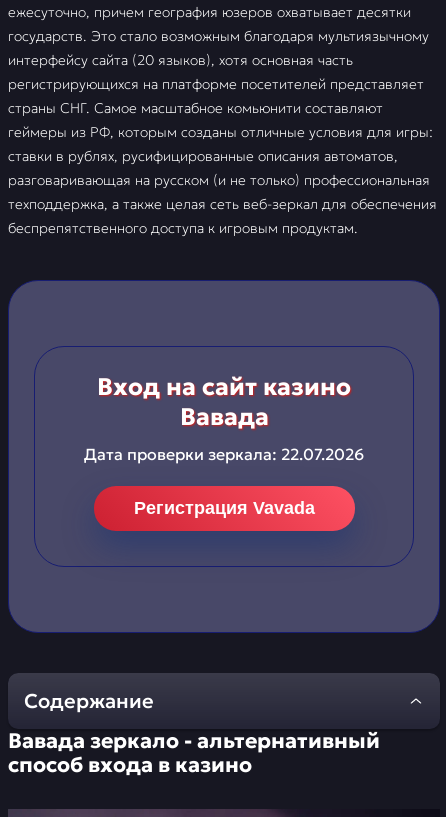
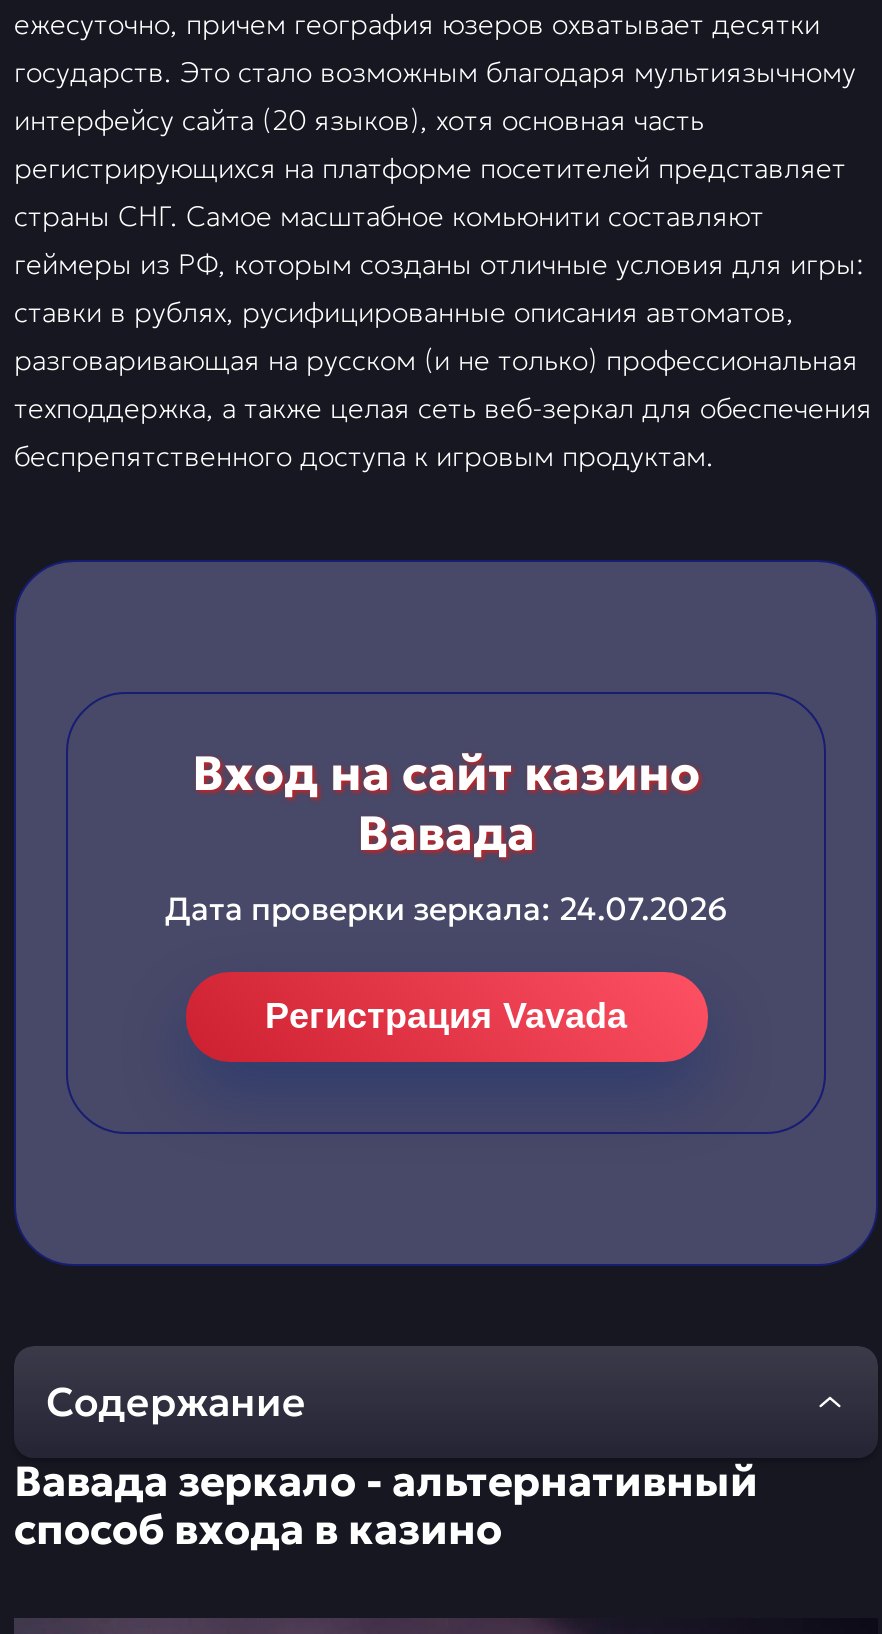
[84,444,364,464] Дата проверки зеркала: 22.07.2026 -> [165,889,727,929] Дата проверки зеркала: 24.07.2026

